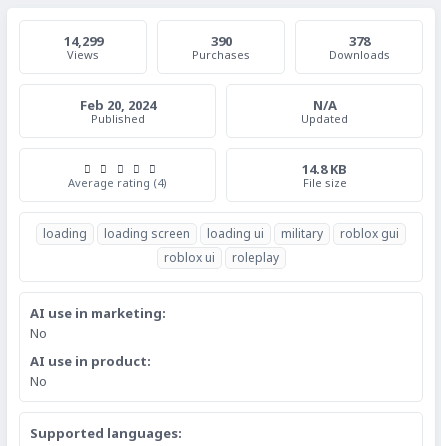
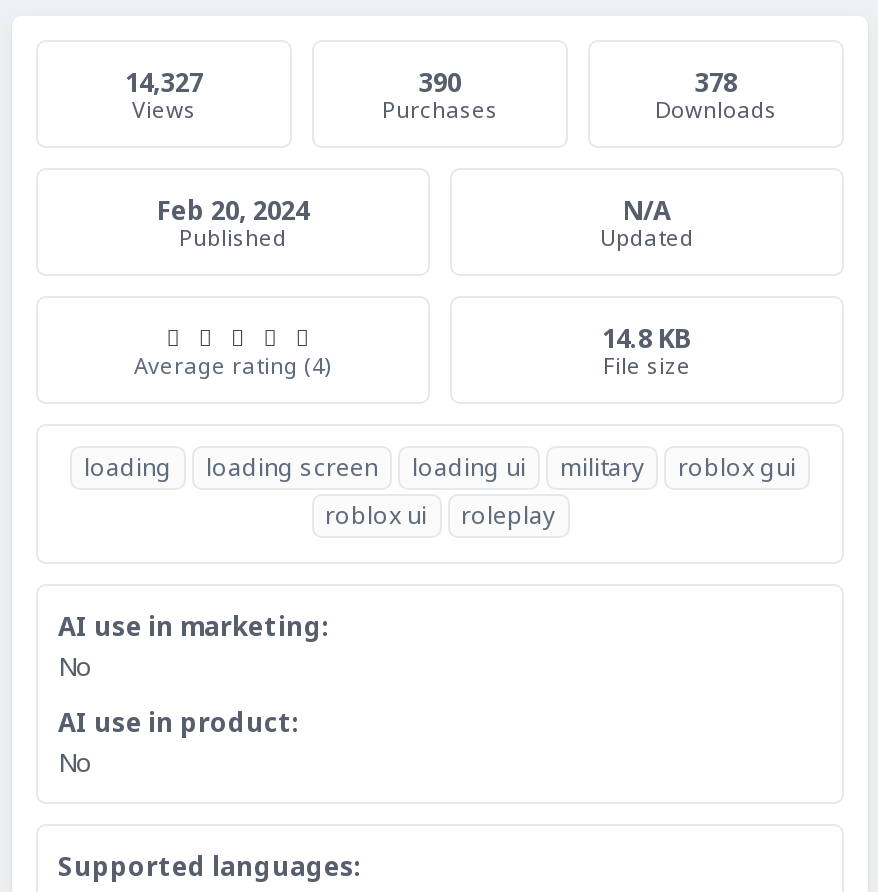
[63,32,102,50] 14,299 -> [125,65,203,101] 14,327

